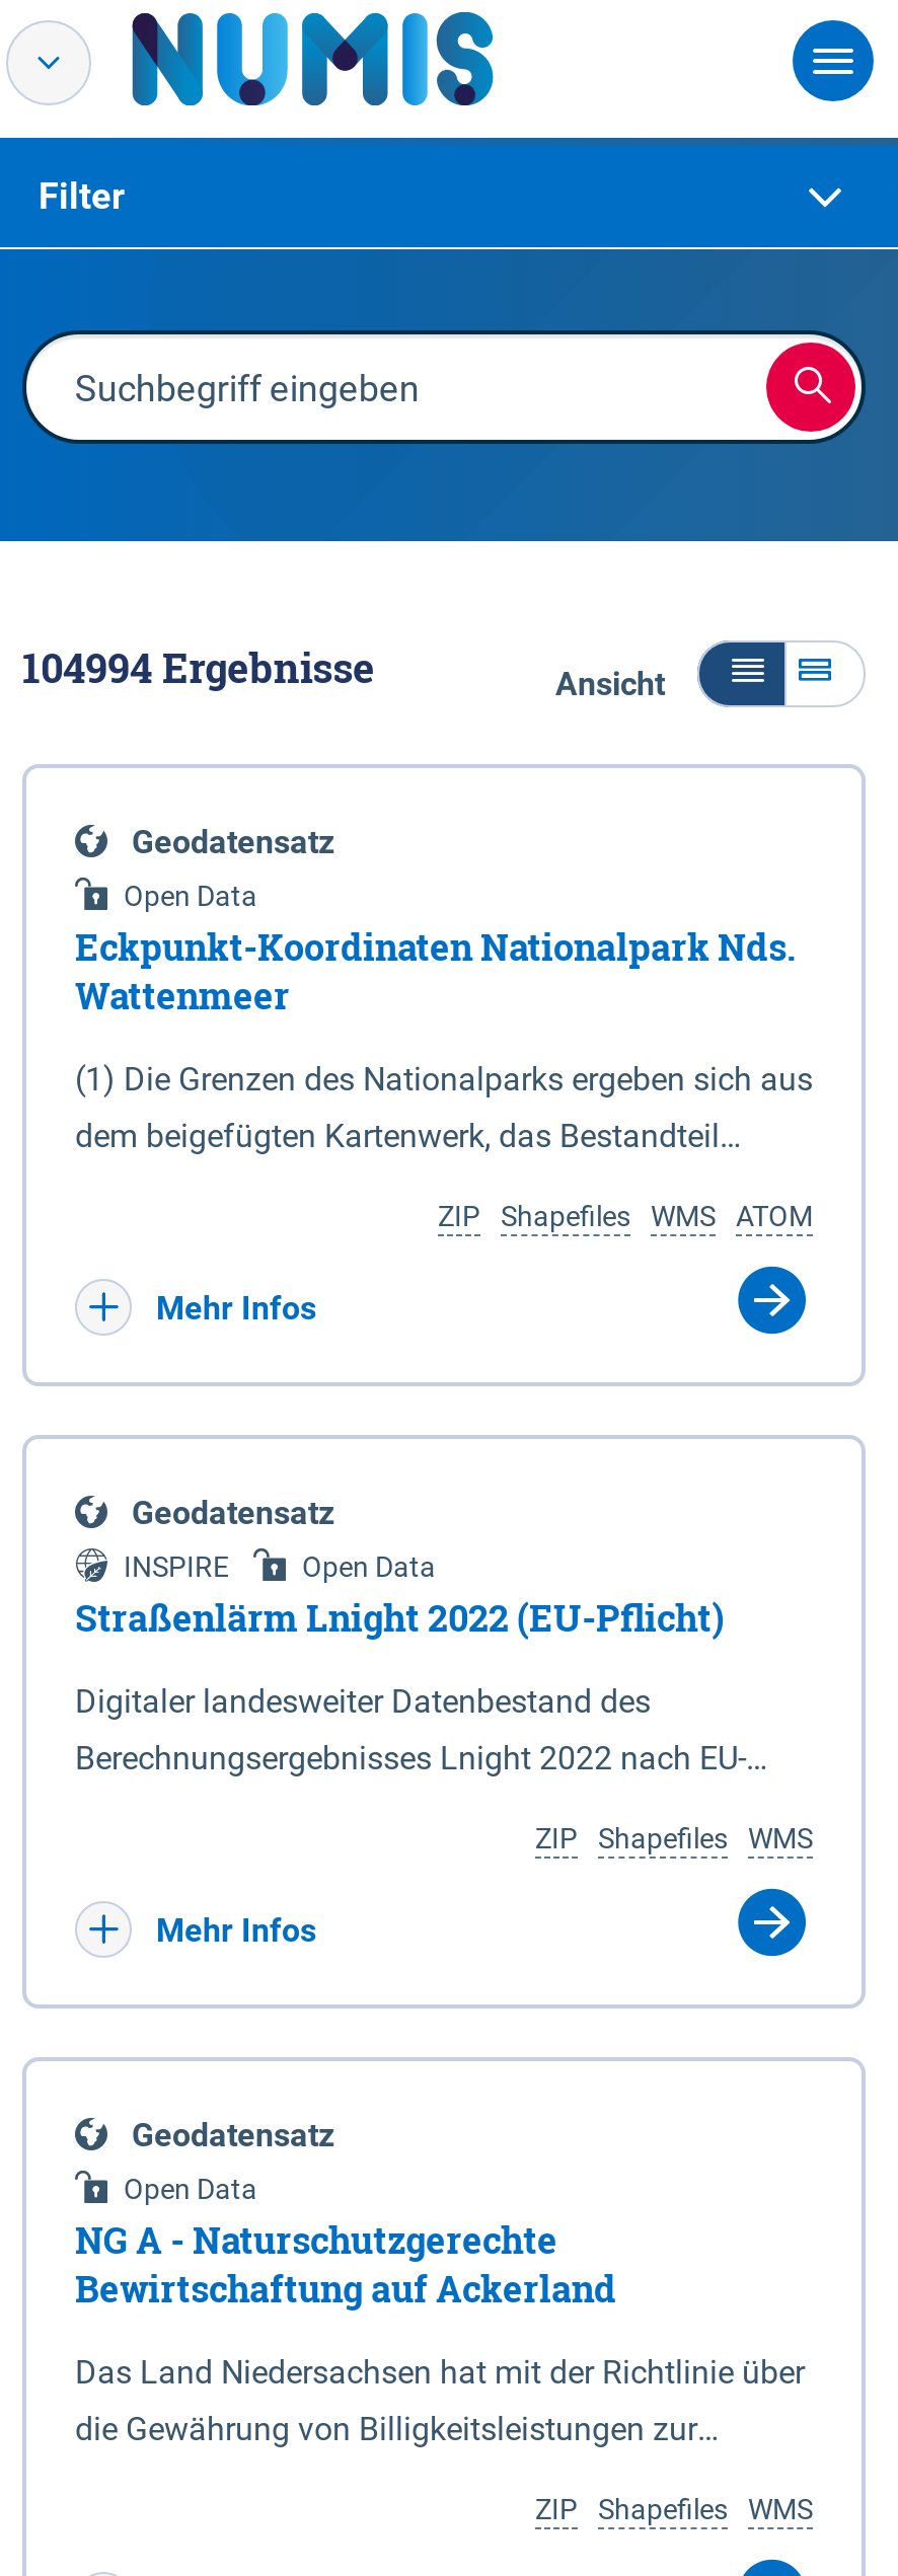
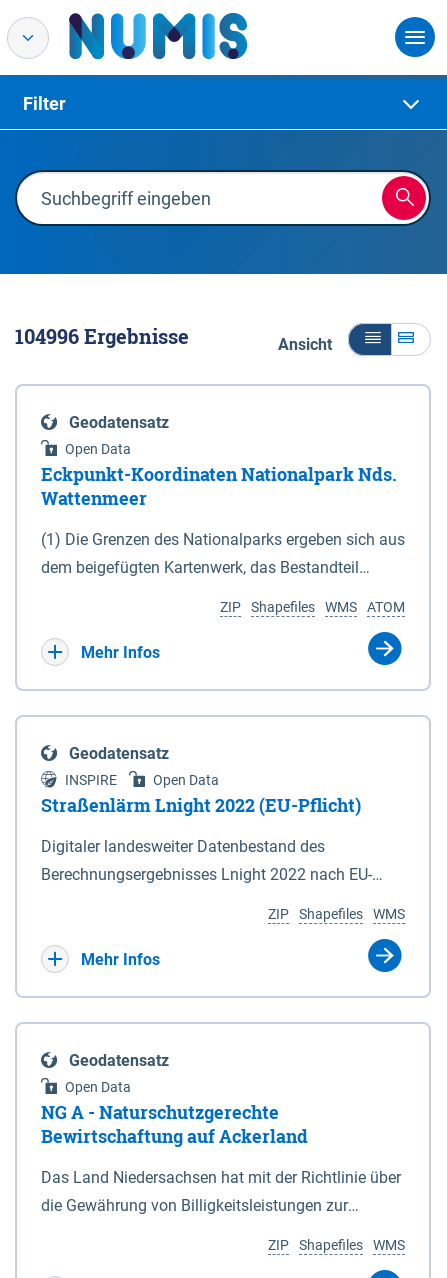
[22,640,375,693] 104994 Ergebnisse -> [15,323,189,349] 104996 Ergebnisse

